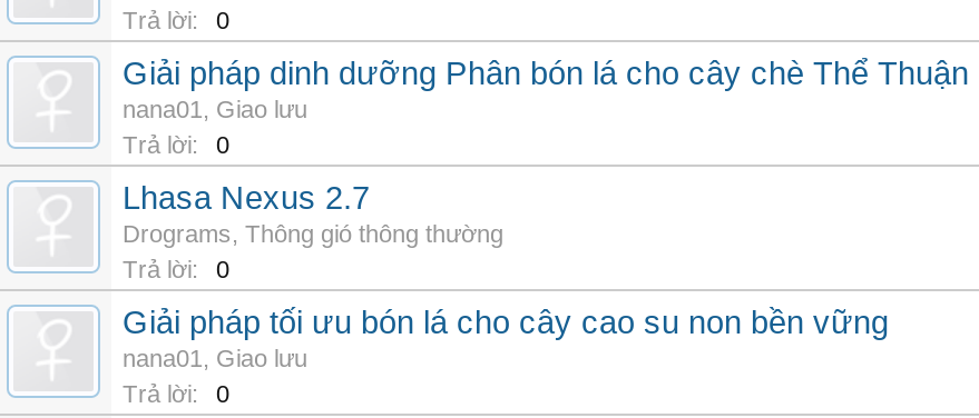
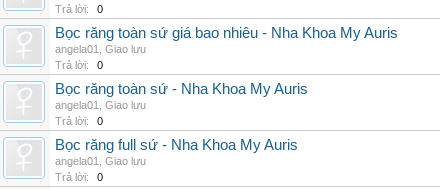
[123,56,969,122] Giải pháp dinh dưỡng Phân bón lá cho cây chè Thể Thuận | nana01, Giao lưu -> [55,25,398,55] Bọc răng toàn sứ giá bao nhiêu - Nha Khoa My Auris | angela01, Giao lưu
[123,180,503,247] Lhasa Nexus 2.7 | Drograms, Thông gió thông thường -> [55,81,308,111] Bọc răng toàn sứ - Nha Khoa My Auris | angela01, Giao lưu
[123,305,889,371] Giải pháp tối ưu bón lá cho cây cao su non bền vững | nana01, Giao lưu -> [55,137,298,167] Bọc răng full sứ - Nha Khoa My Auris | angela01, Giao lưu

